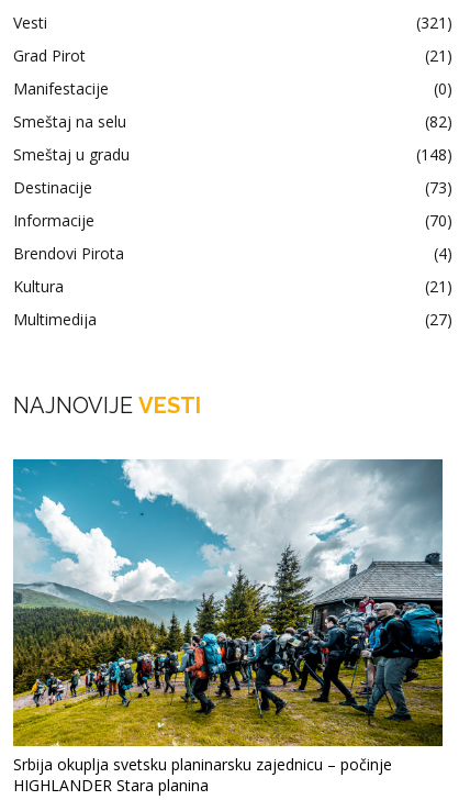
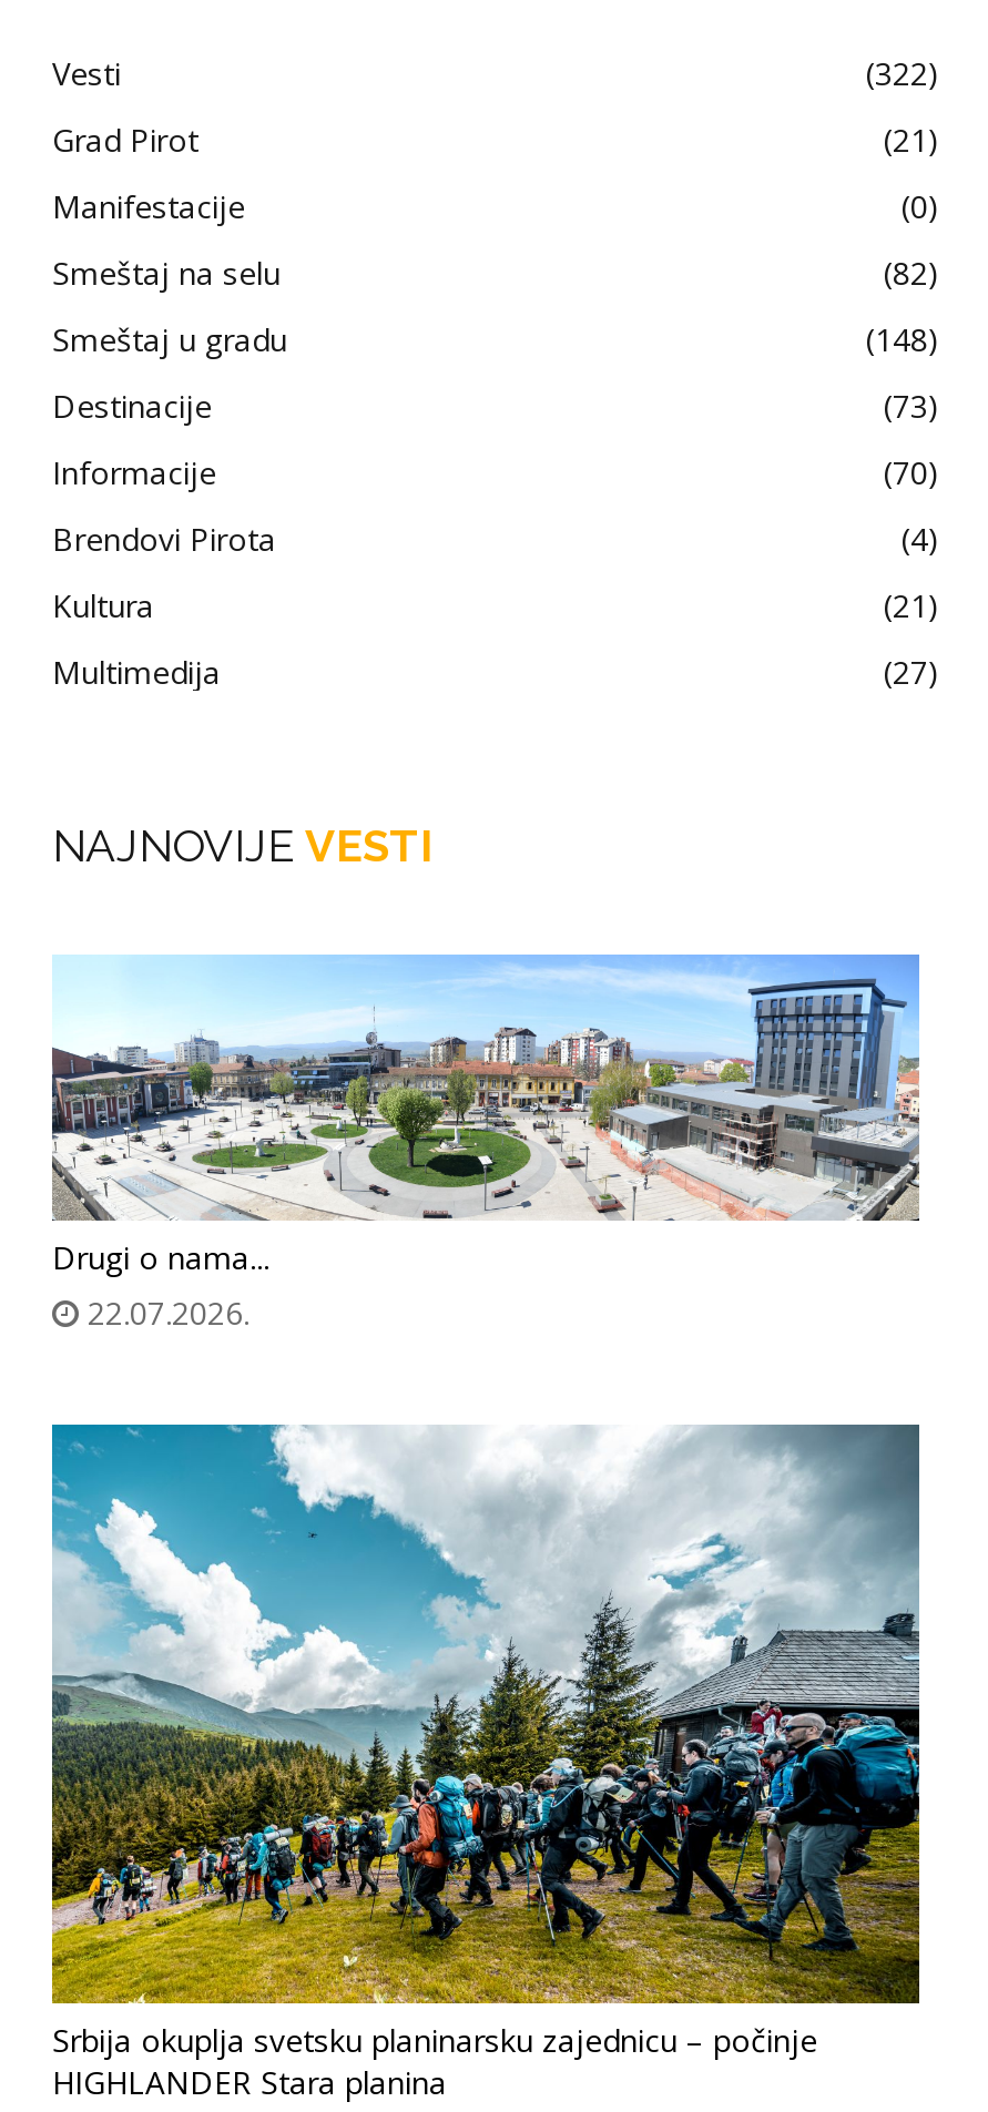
[416,12,452,33] (321) -> [866,52,939,94] (322)
none -> [50,952,921,1334] [image] | Drugi o nama... | 22.07.2026.

